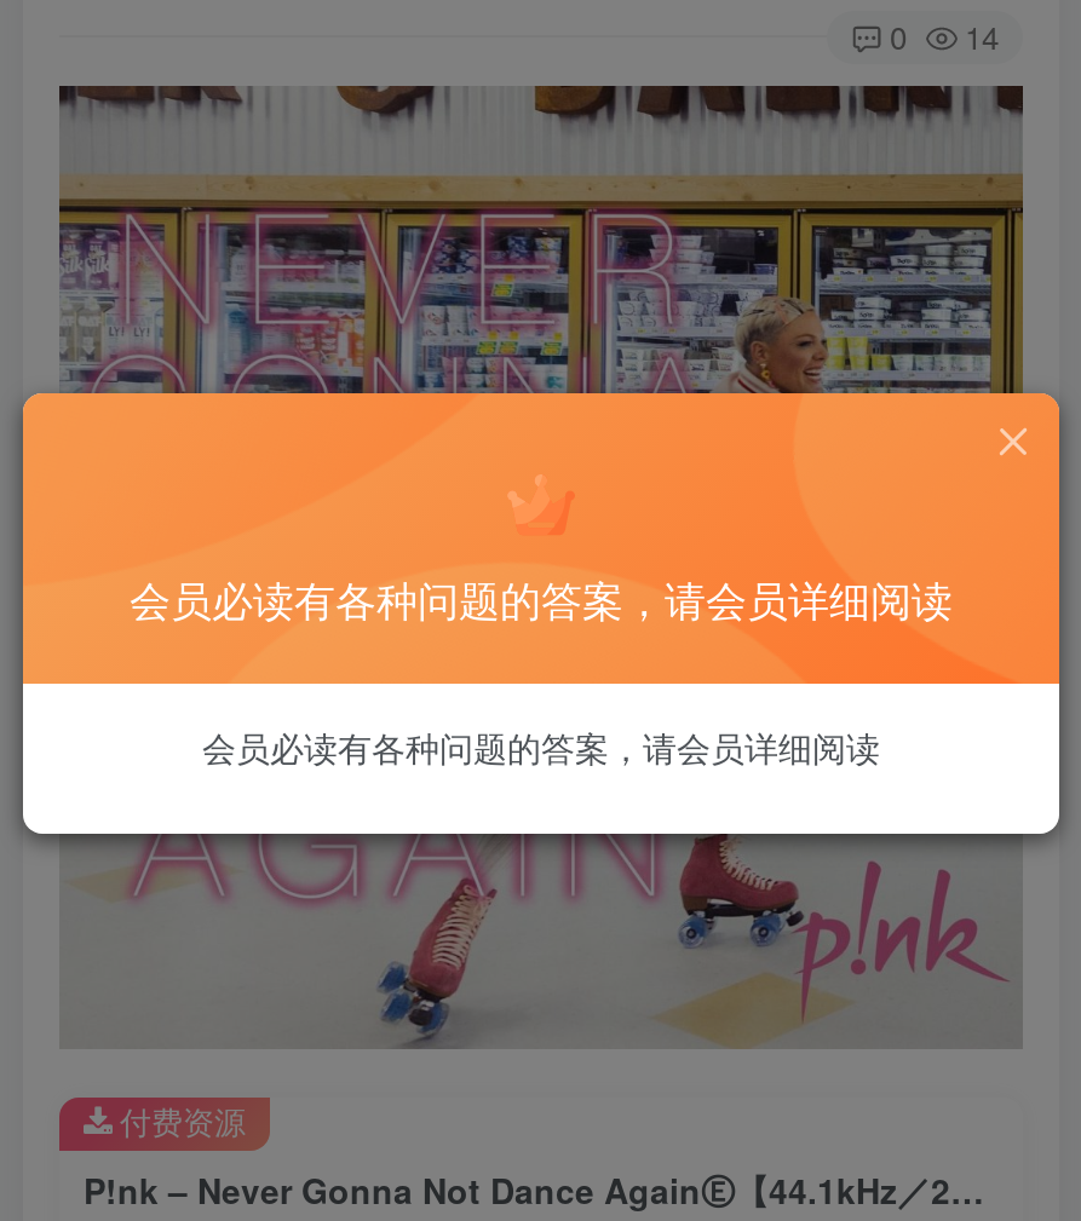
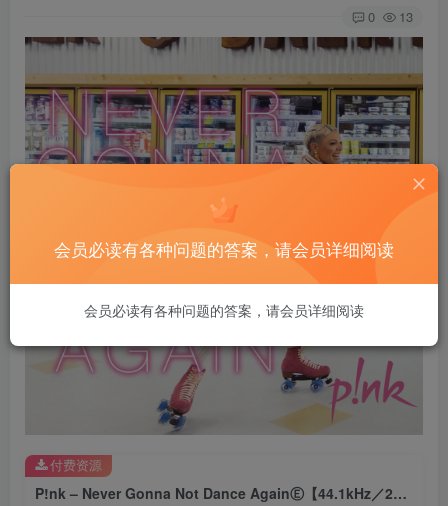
[890,13,999,59] 0 14 -> [368,7,413,26] 0 13

